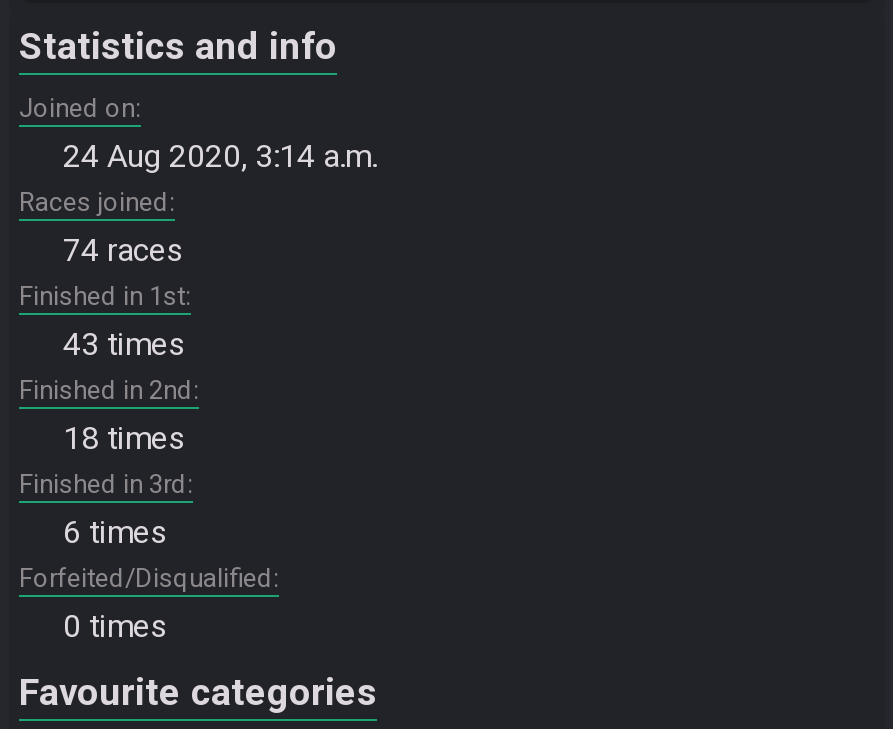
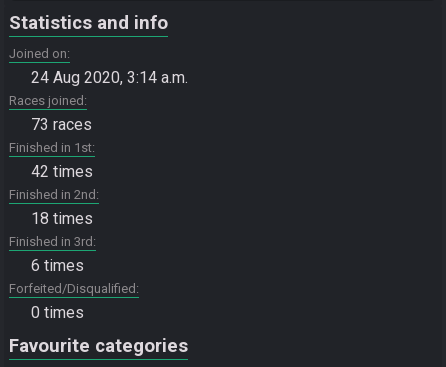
[63,231,185,269] 74 races -> [31,115,92,134] 73 races
[63,325,187,363] 43 times -> [31,162,93,181] 42 times

